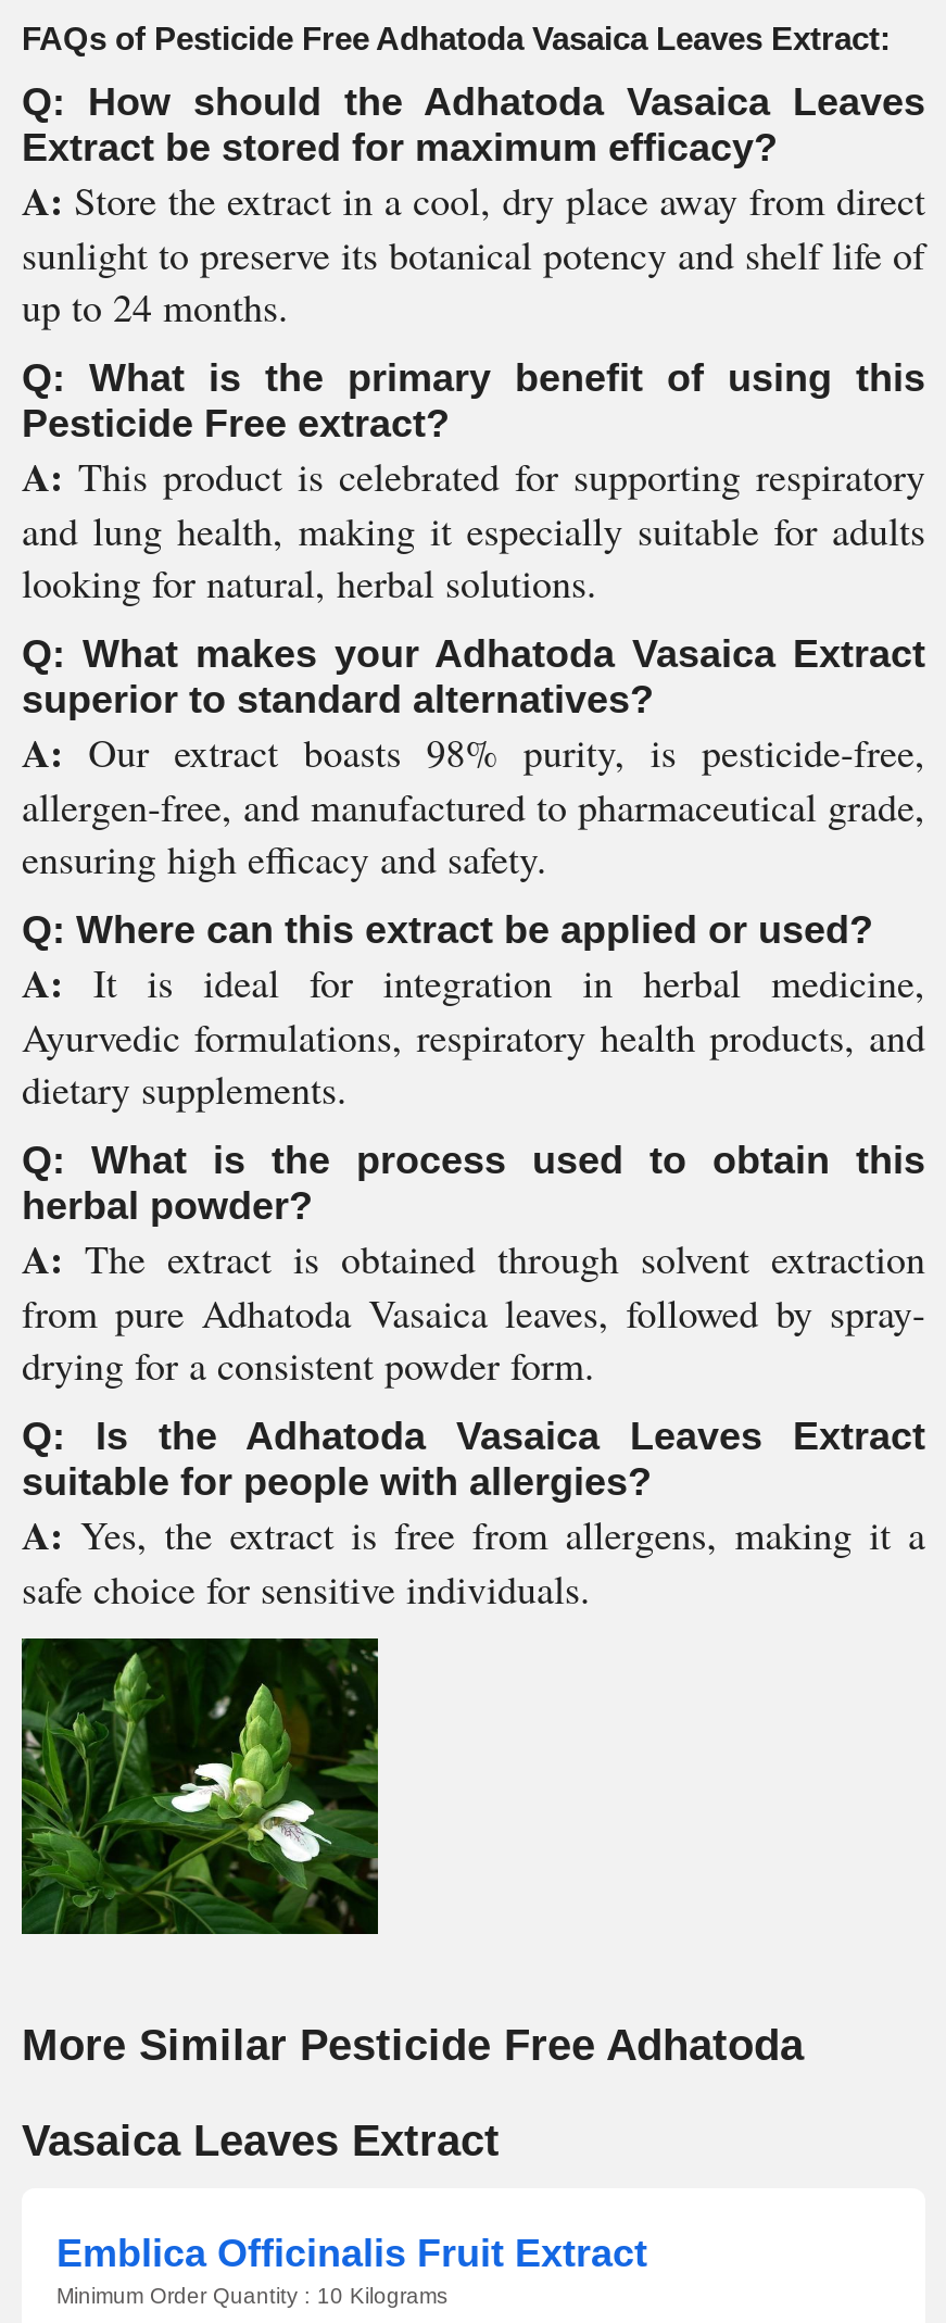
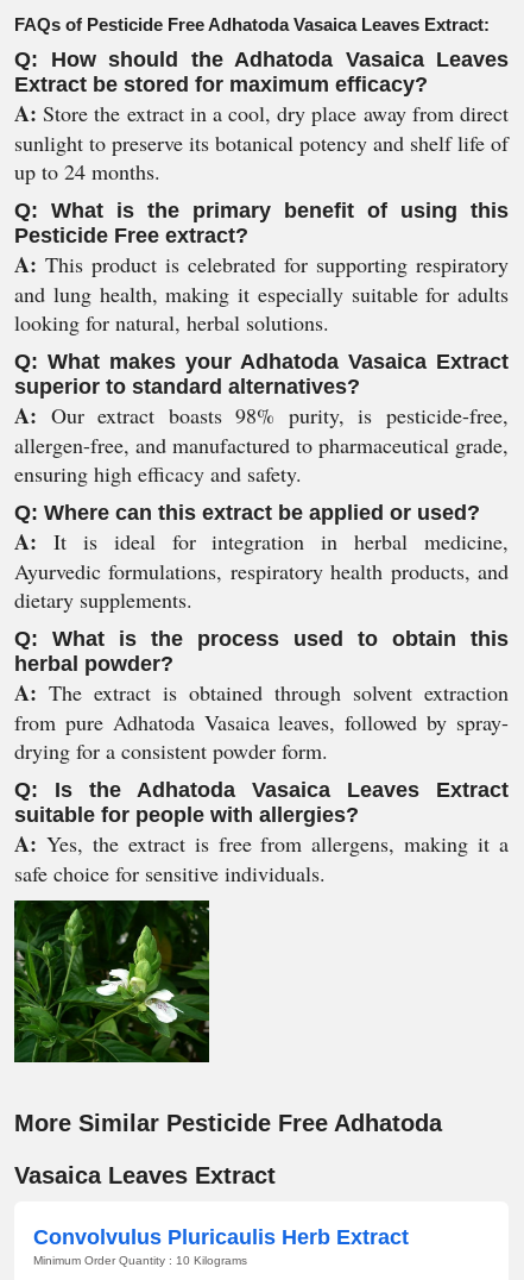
[56,2232,647,2275] Emblica Officinalis Fruit Extract -> [33,1225,409,1249] Convolvulus Pluricaulis Herb Extract

